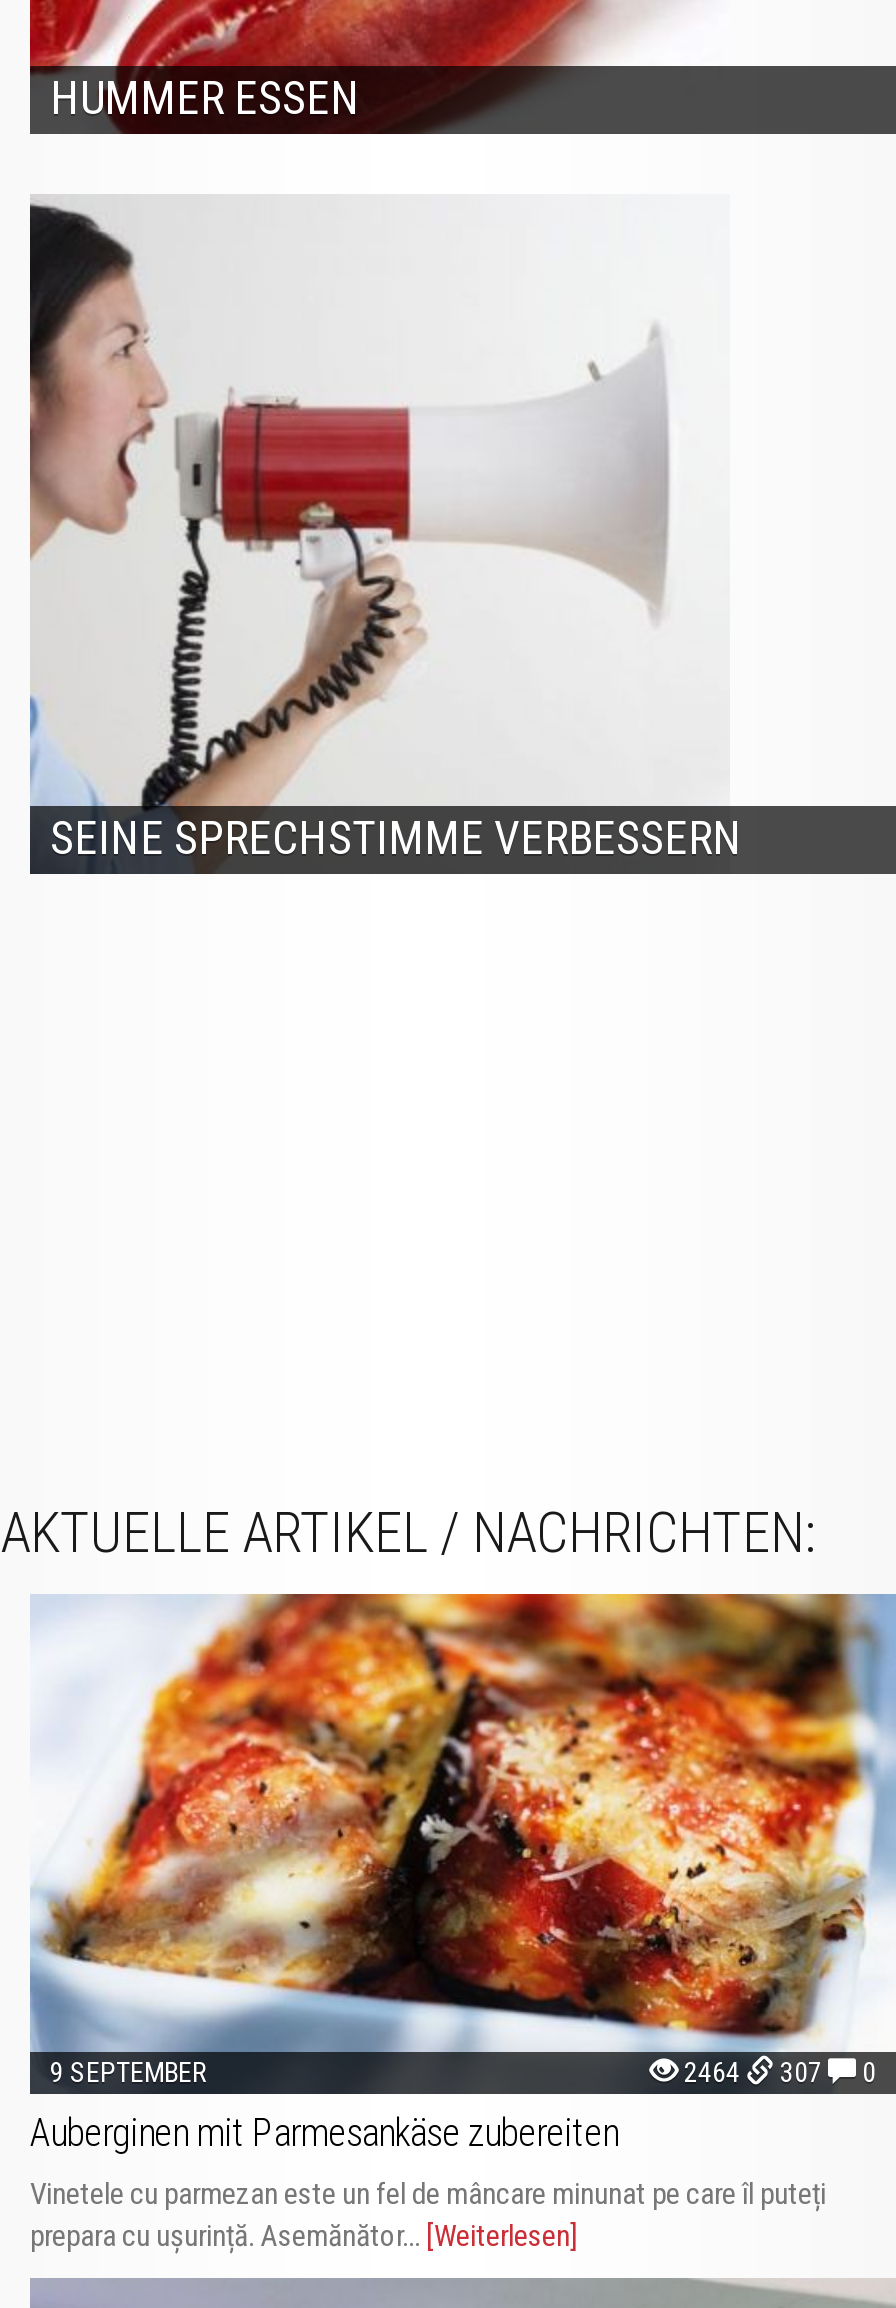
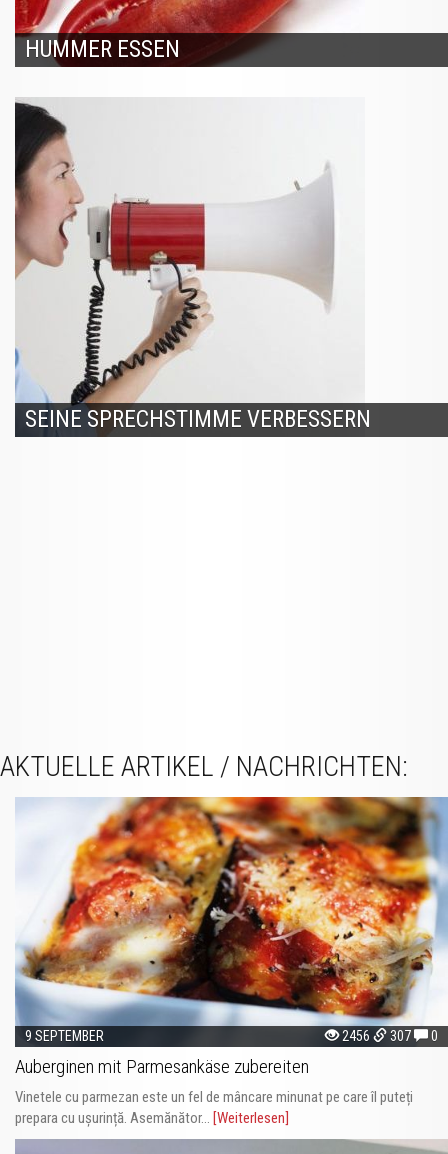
[678,2056,876,2088] 2464 307 0 -> [339,1028,438,1044] 2456 307 0

